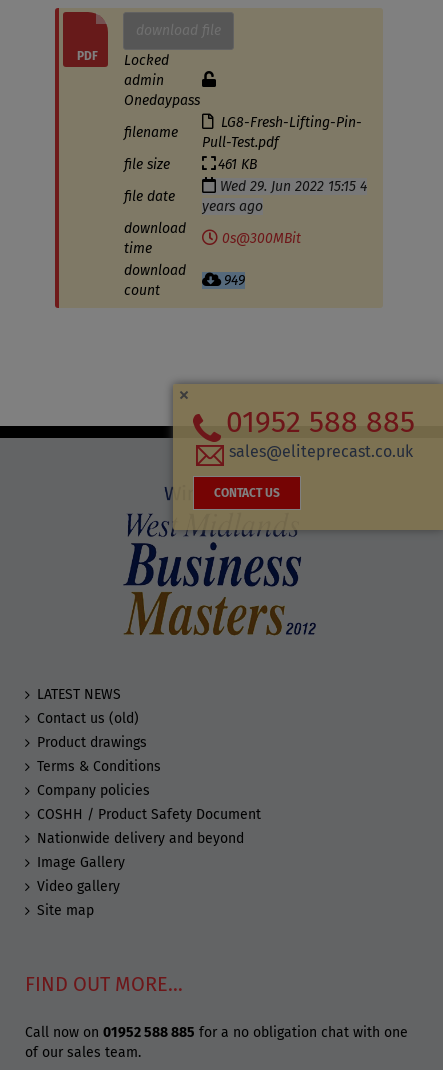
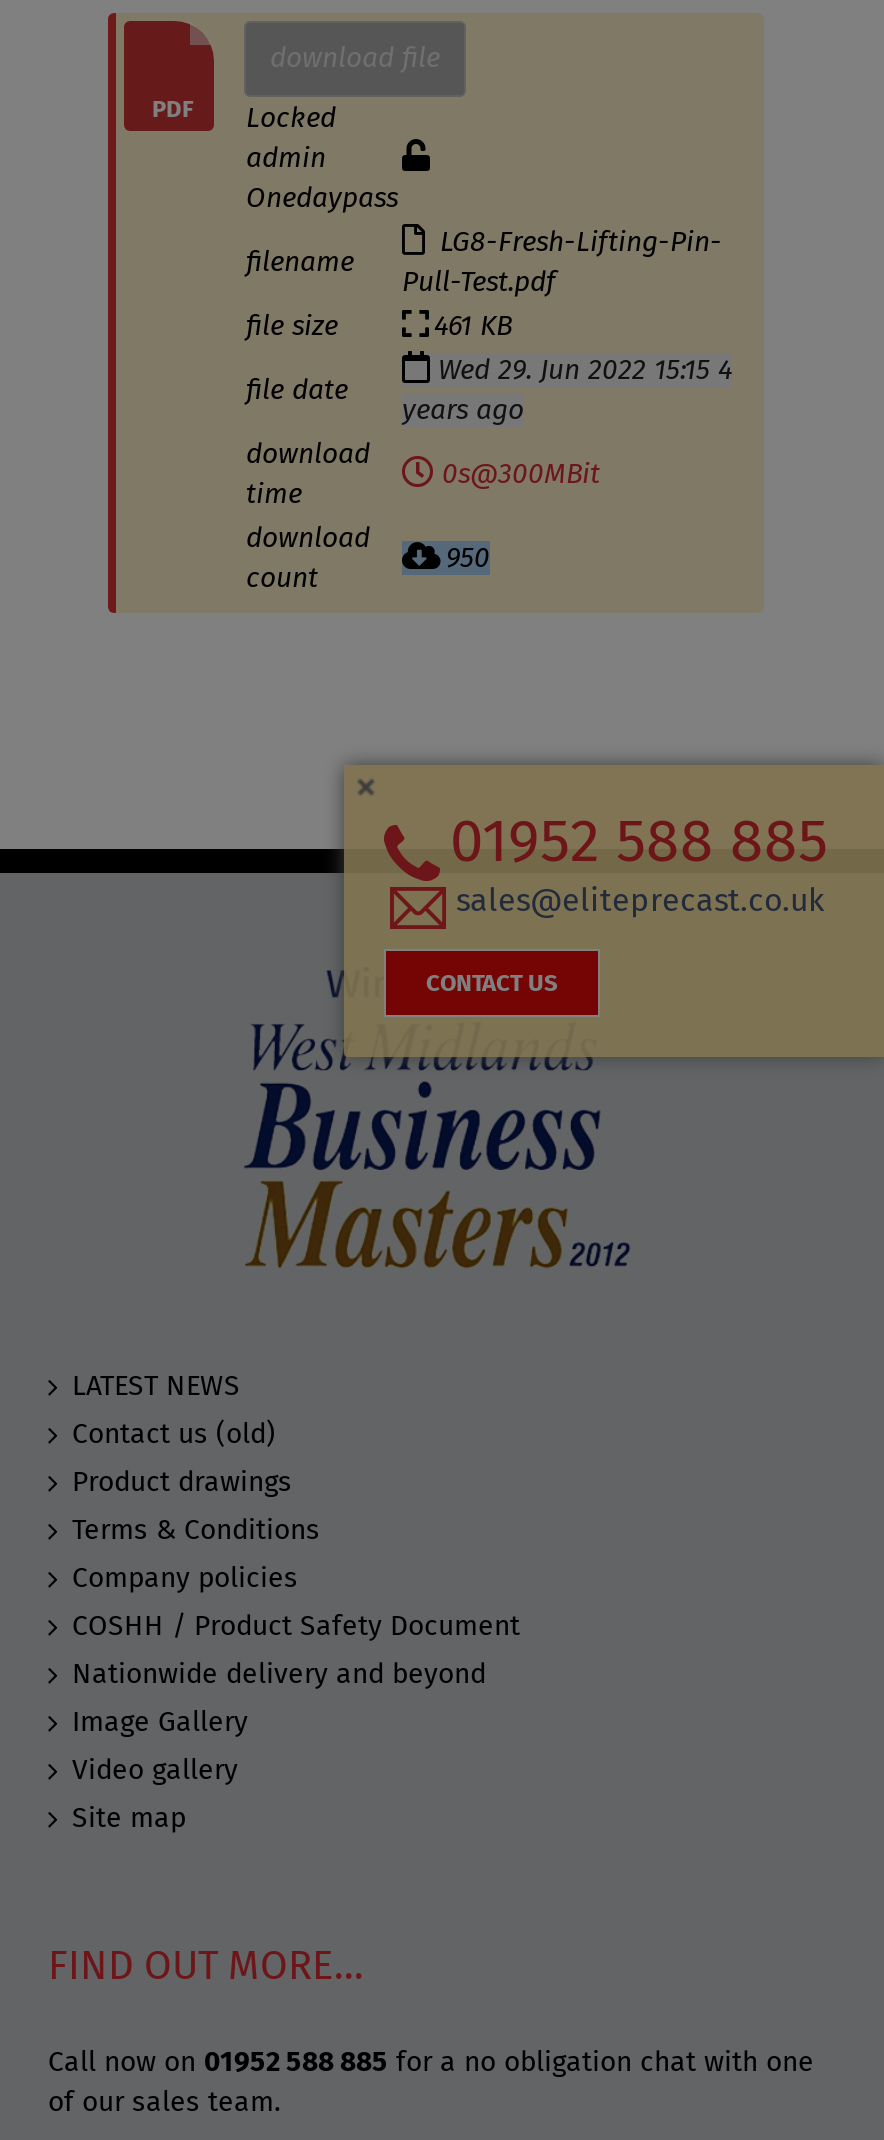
[224,272,245,289] 949 -> [446,542,490,576] 950

